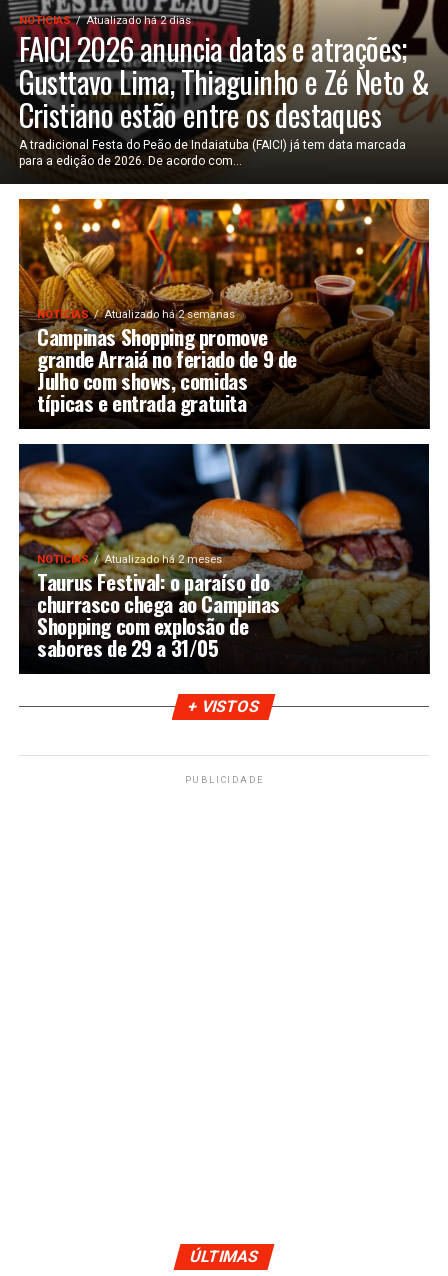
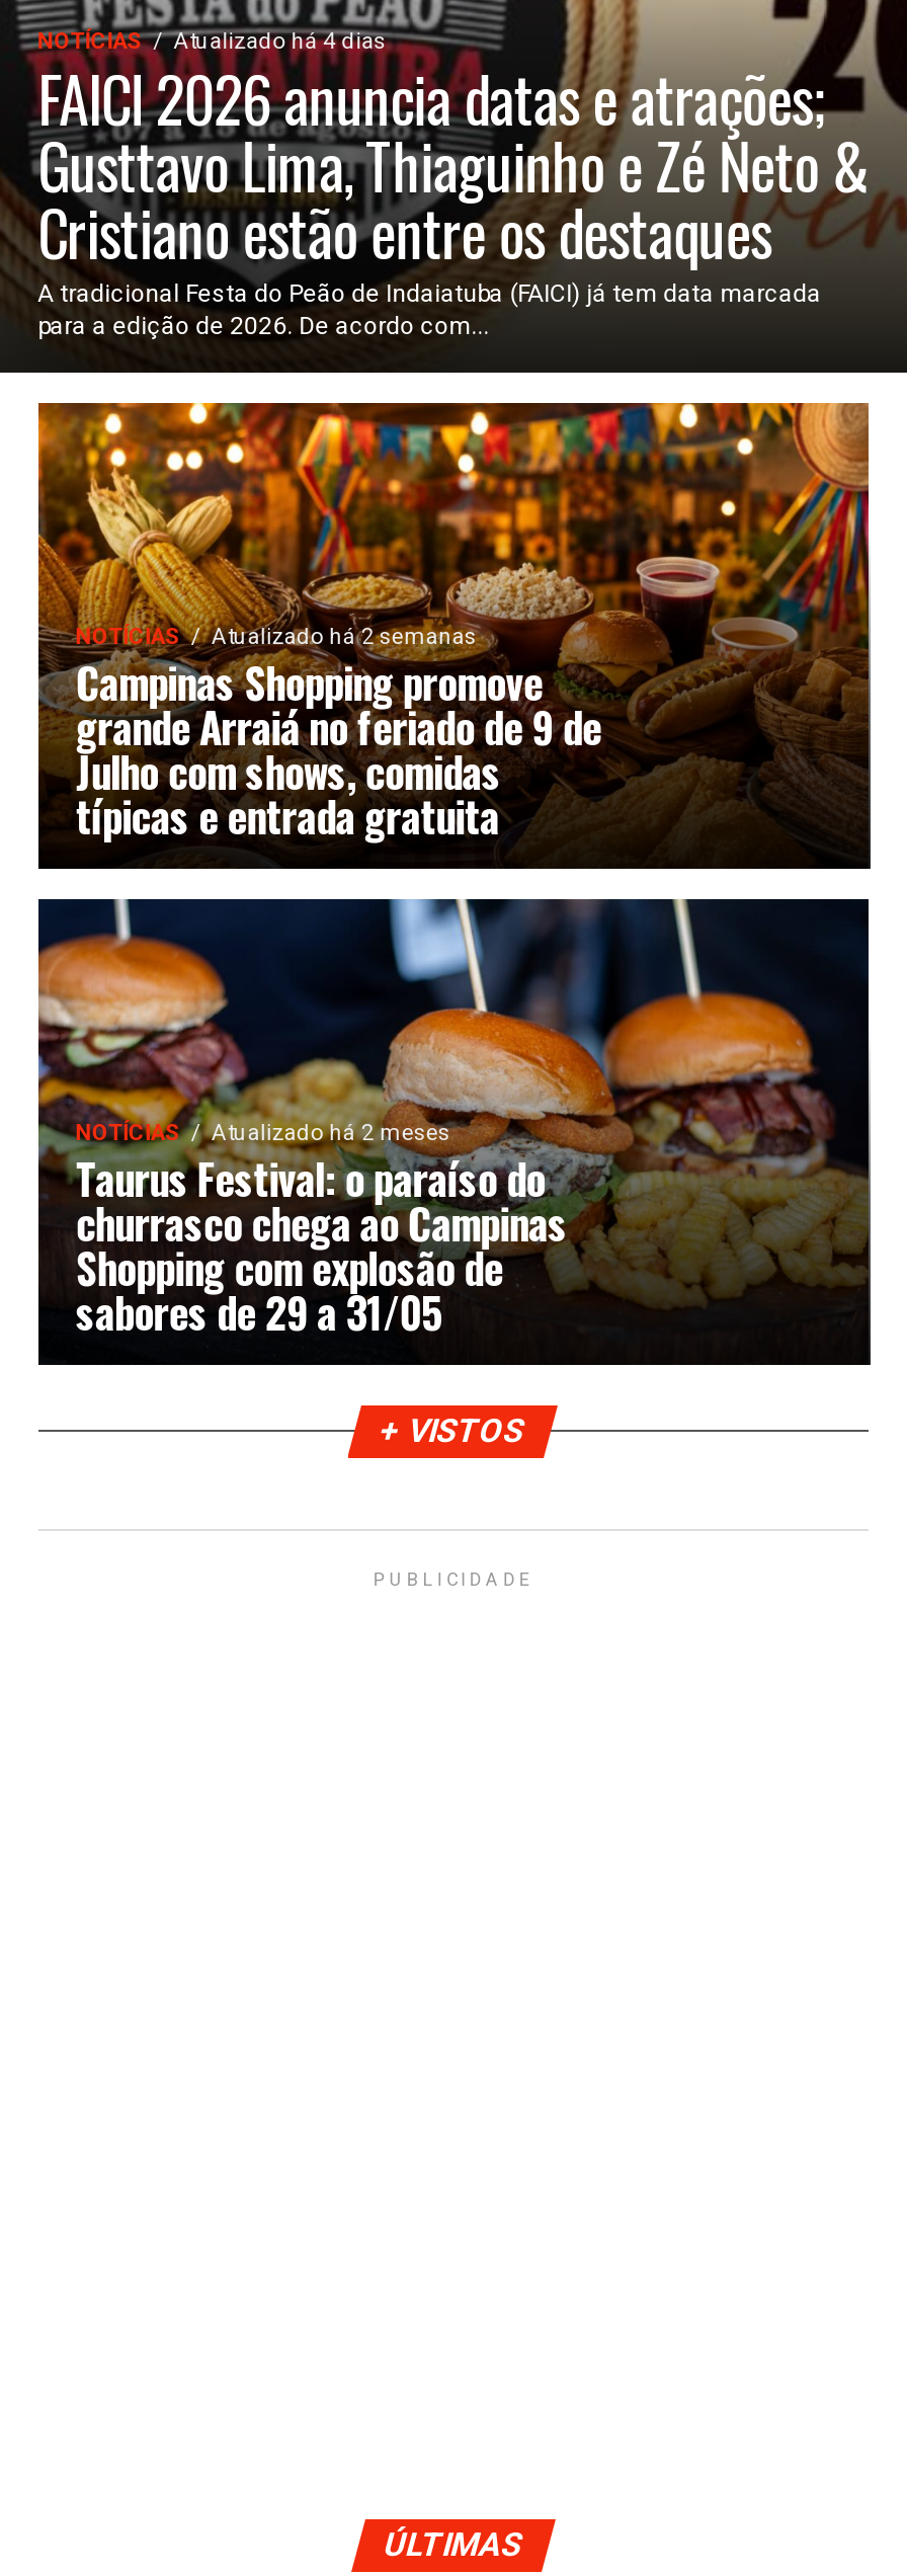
[86,14,191,27] Atualizado há 2 dias -> [174,28,386,55] Atualizado há 4 dias

